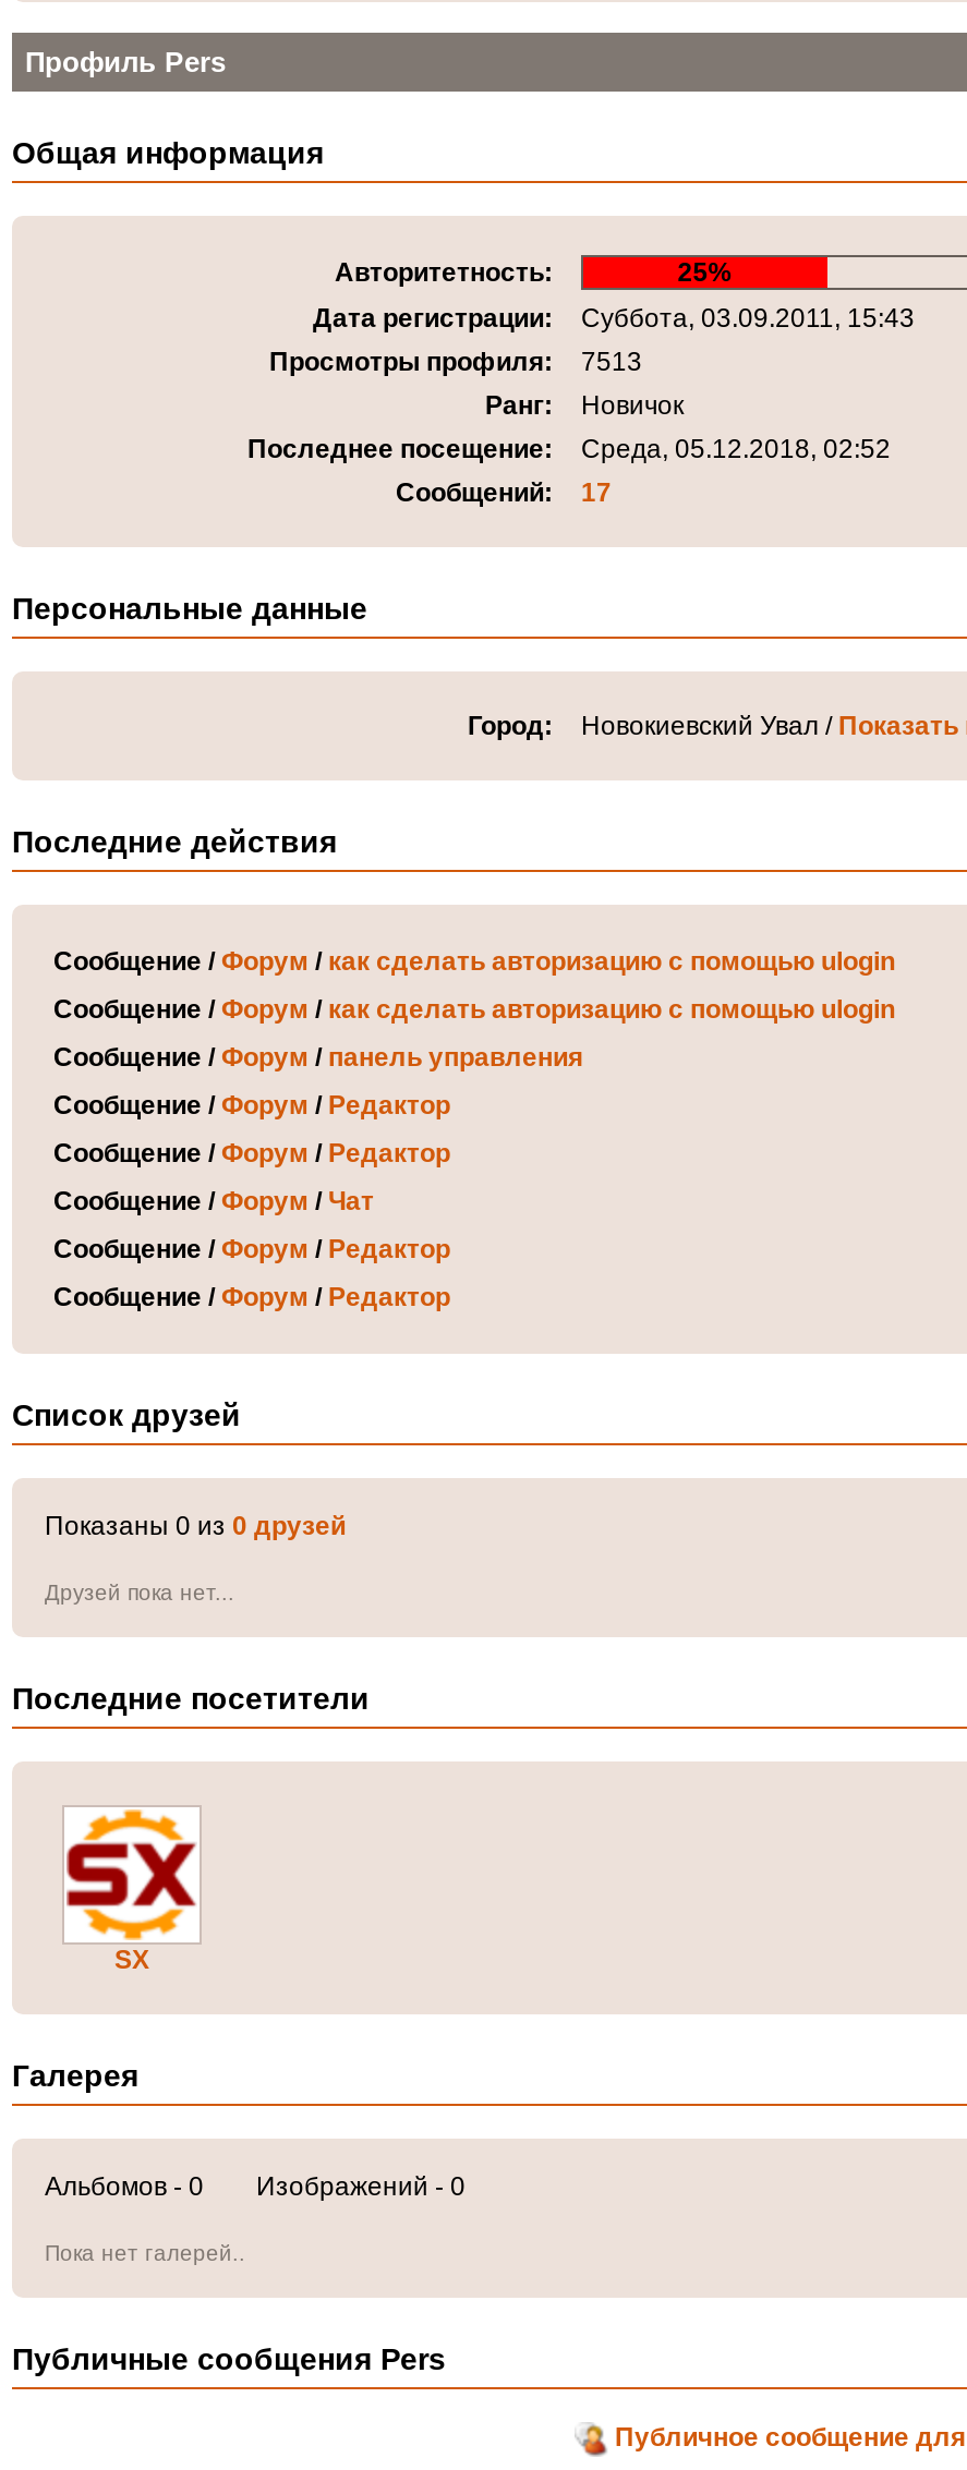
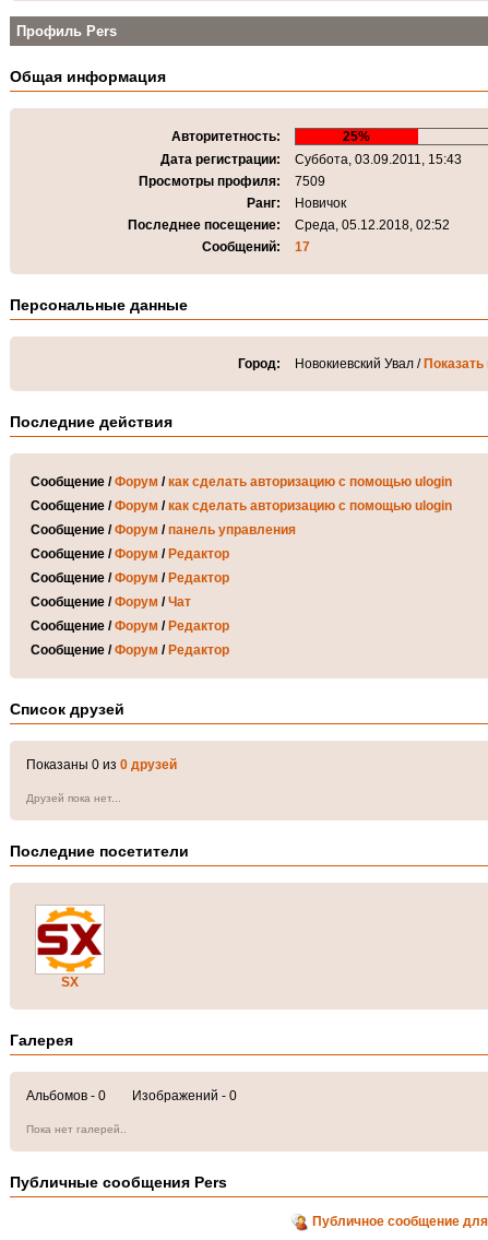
[269,347,642,377] Просмотры профиля: 7513 -> [139,174,325,189] Просмотры профиля: 7509

